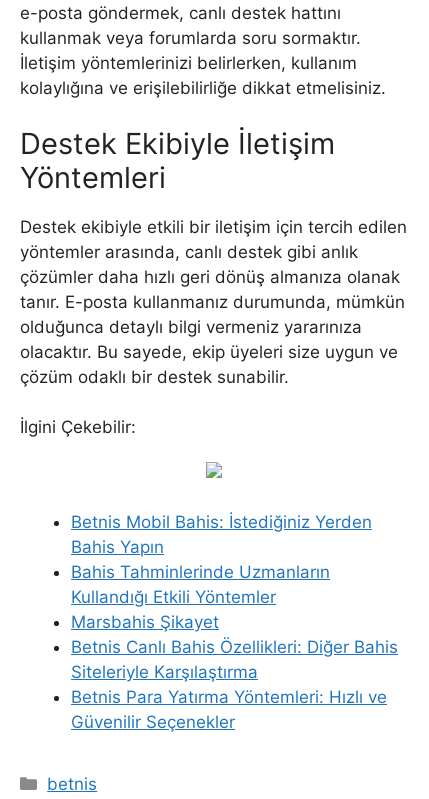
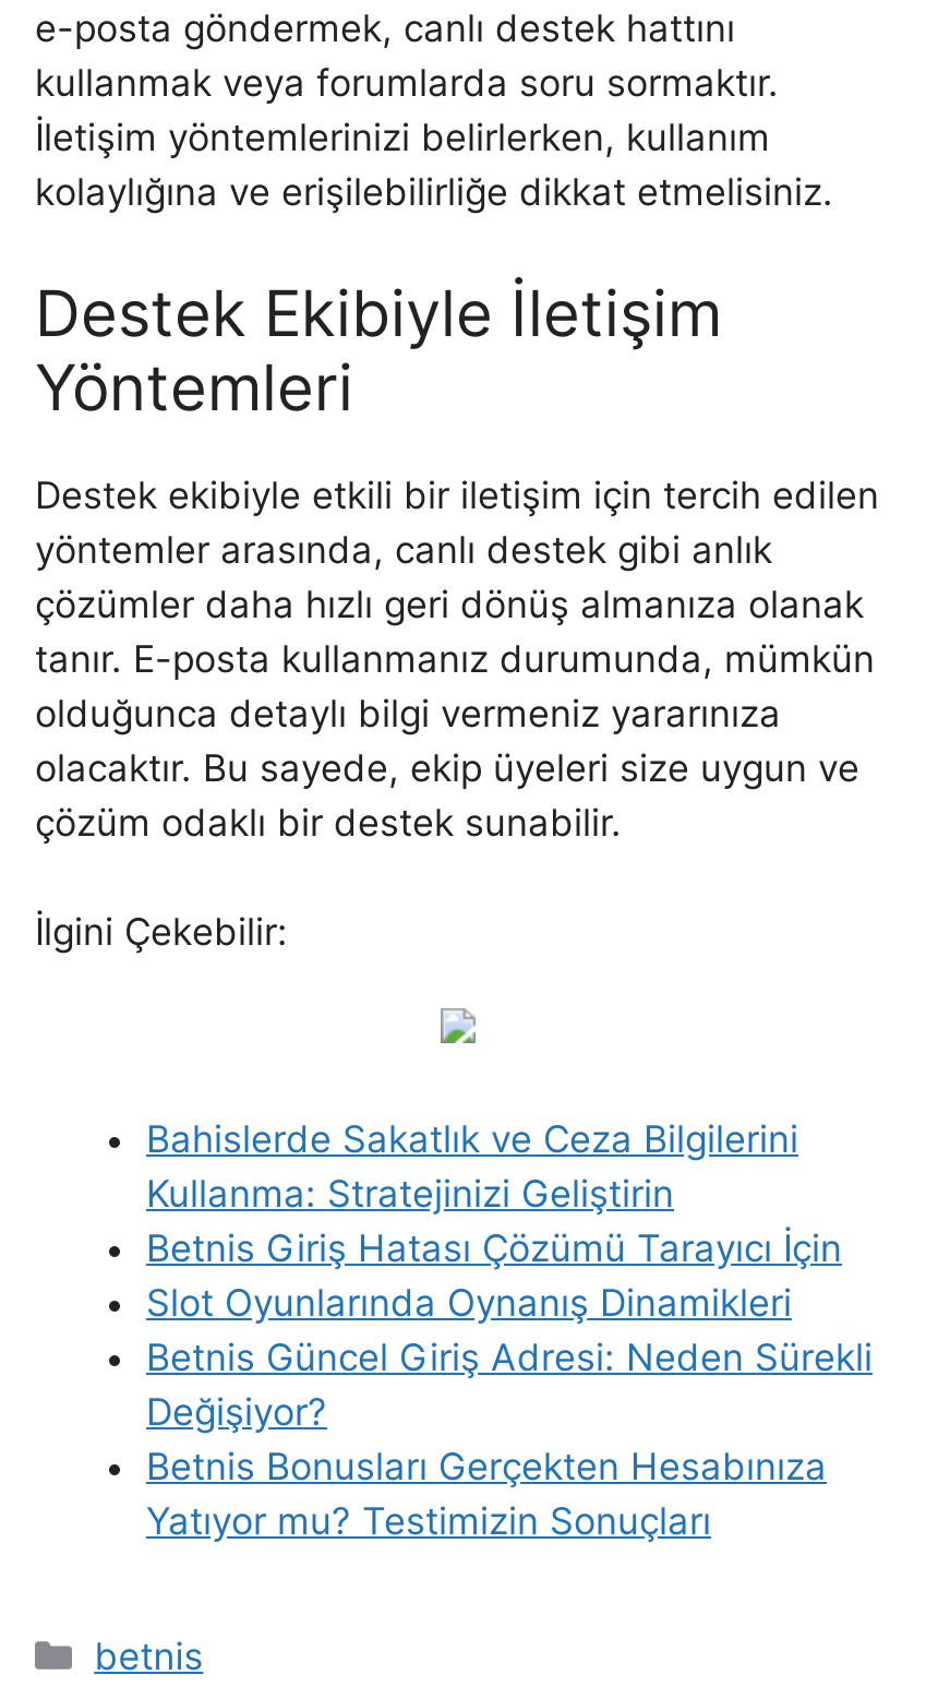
[71,511,398,731] Betnis Mobil Bahis: İstediğiniz Yerden | Bahis Yapın | Bahis Tahminlerinde Uzmanların | Kullandığı Etkili Yöntemler | Marsbahis Şikayet | Betnis Canlı Bahis Özellikleri: Diğer Bahis | Siteleriyle Karşılaştırma | Betnis Para Yatırma Yöntemleri: Hızlı ve | Güvenilir Seçenekler -> [146,1116,873,1542] Bahislerde Sakatlık ve Ceza Bilgilerini | Kullanma: Stratejinizi Geliştirin | Betnis Giriş Hatası Çözümü Tarayıcı İçin | Slot Oyunlarında Oynanış Dinamikleri | Betnis Güncel Giriş Adresi: Neden Sürekli | Değişiyor? | Betnis Bonusları Gerçekten Hesabınıza | Yatıyor mu? Testimizin Sonuçları

